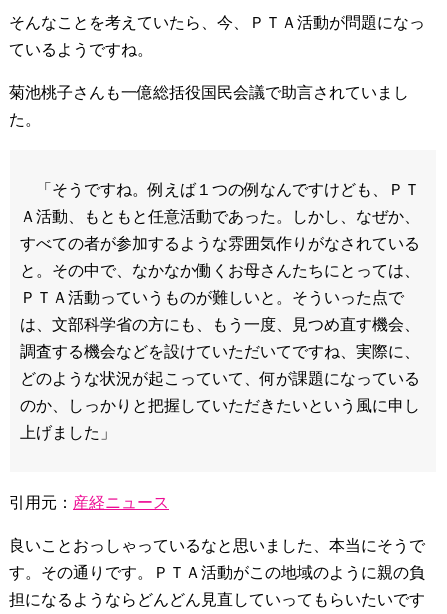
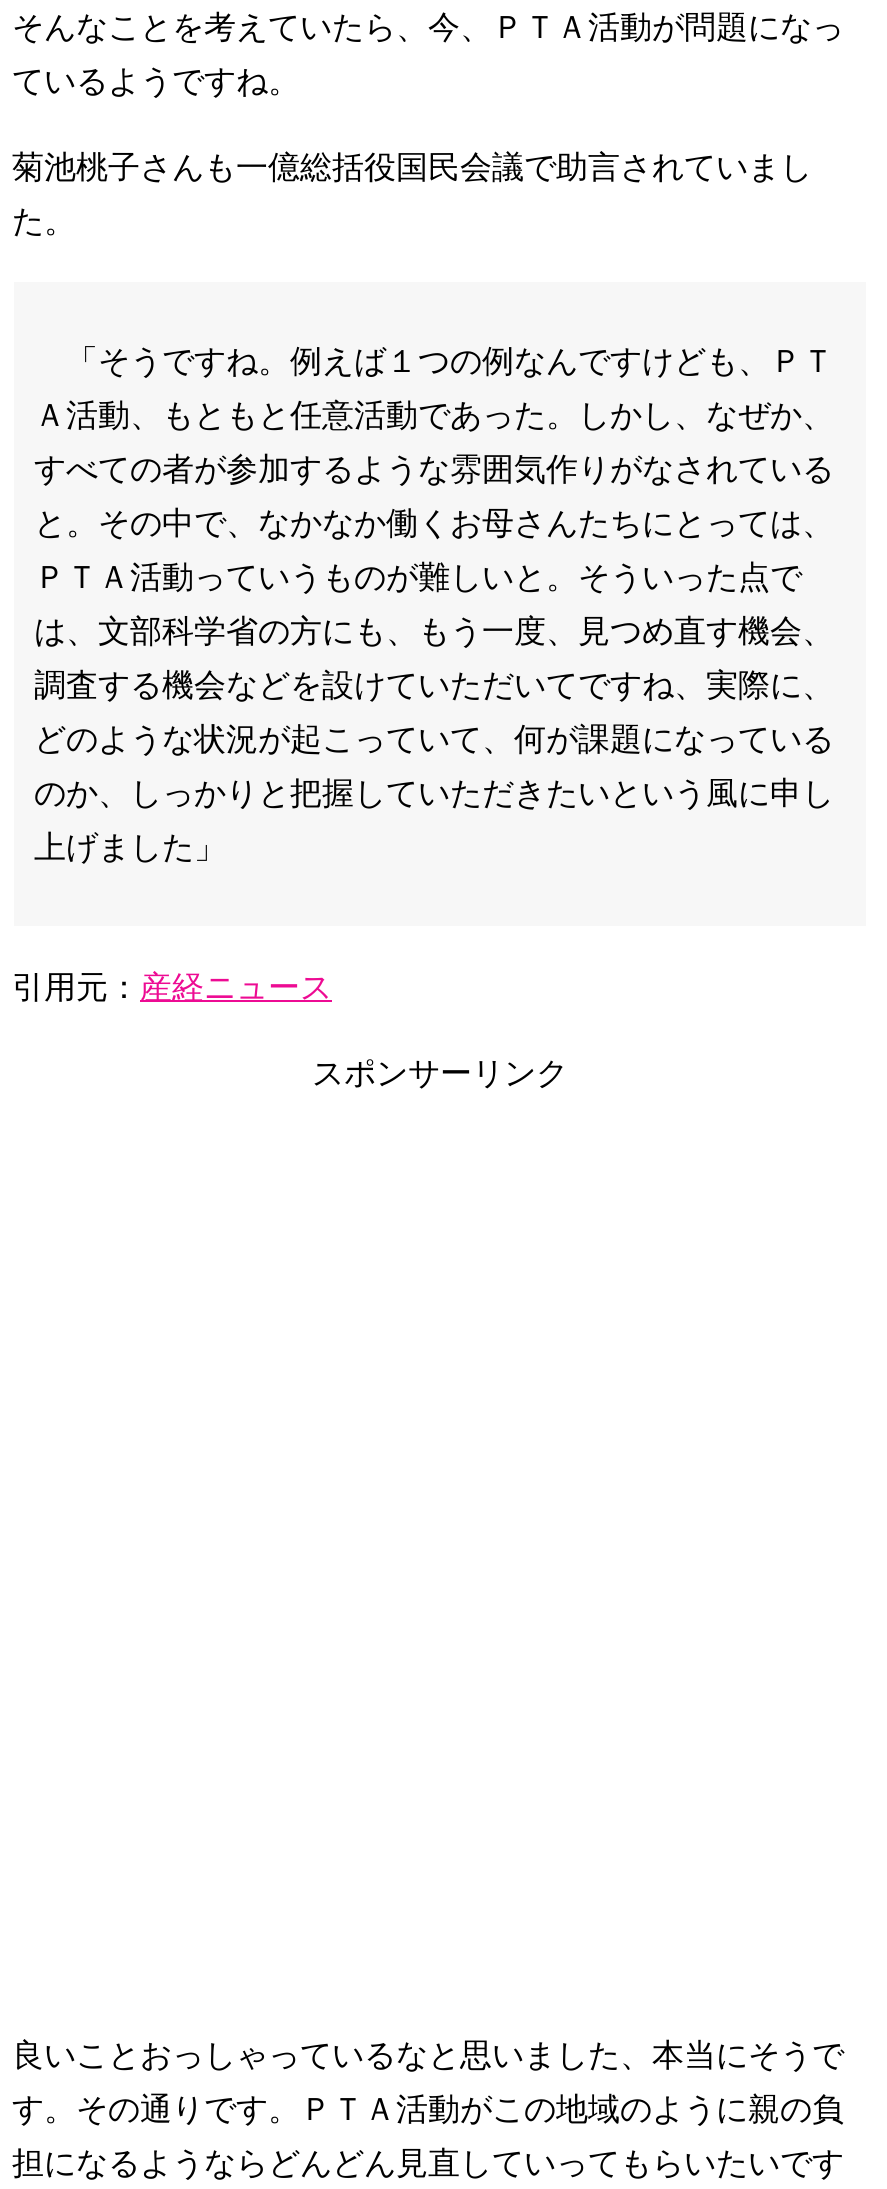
none -> [312,1056,568,1090] スポンサーリンク

